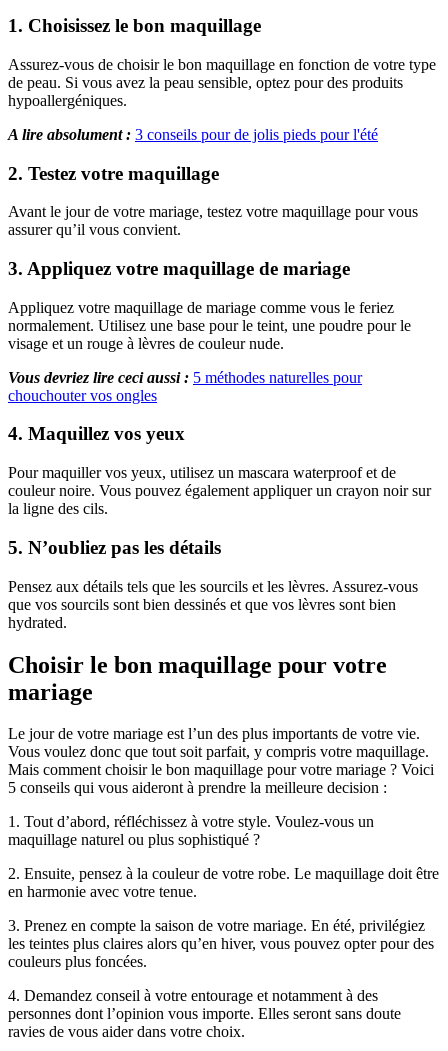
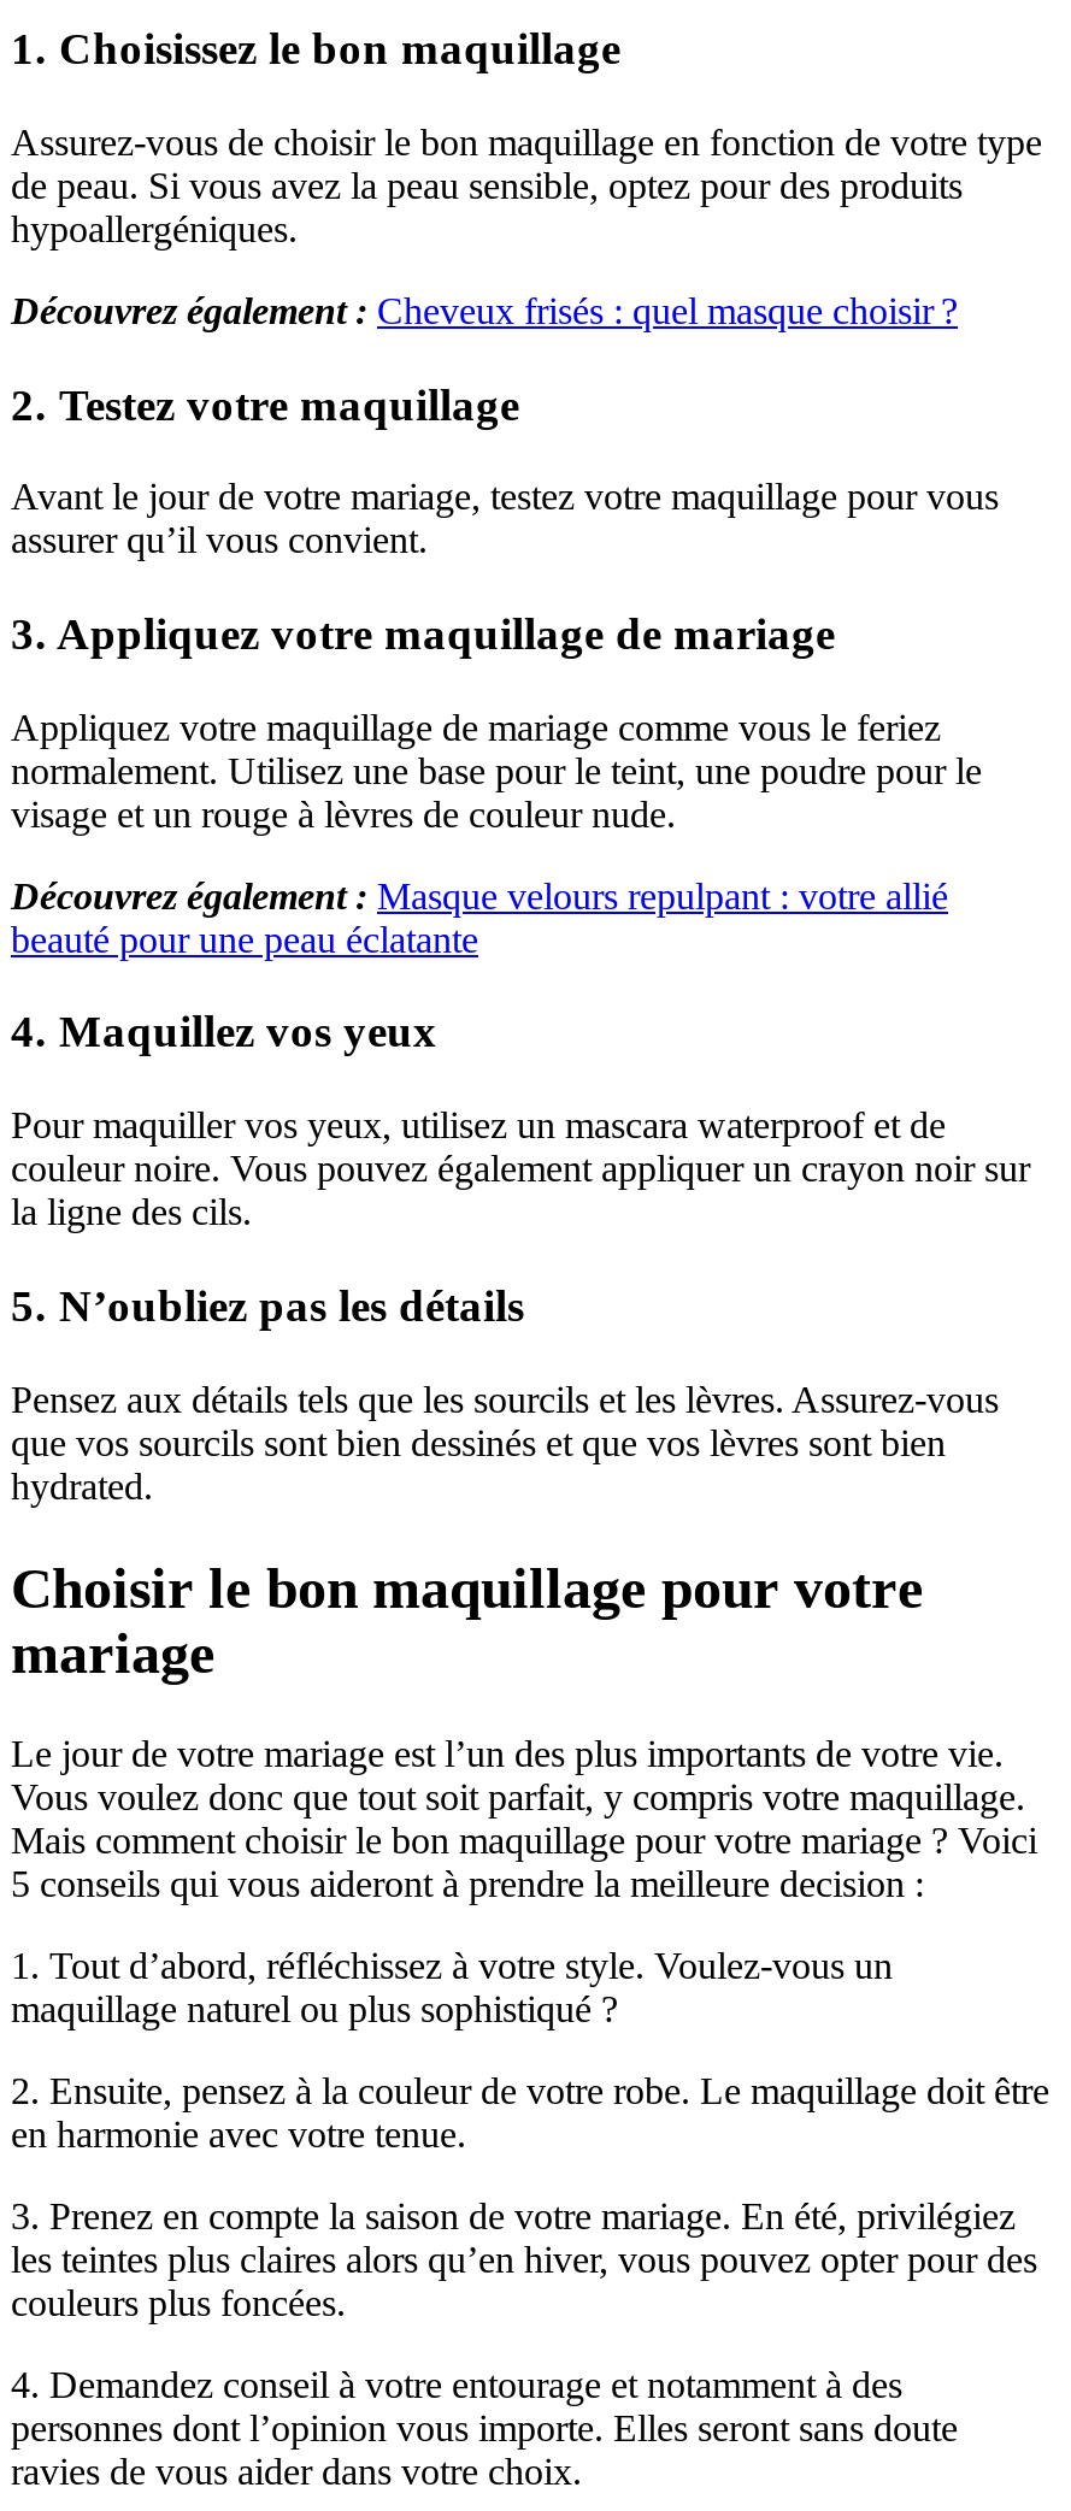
[8,126,378,143] A lire absolument : 3 conseils pour de jolis pieds pour l'été -> [11,290,958,331] Découvrez également : Cheveux frisés : quel masque choisir ?
[8,369,362,404] Vous devriez lire ceci aussi : 5 méthodes naturelles pour | chouchouter vos ongles -> [11,875,948,959] Découvrez également : Masque velours repulpant : votre allié | beauté pour une peau éclatante

